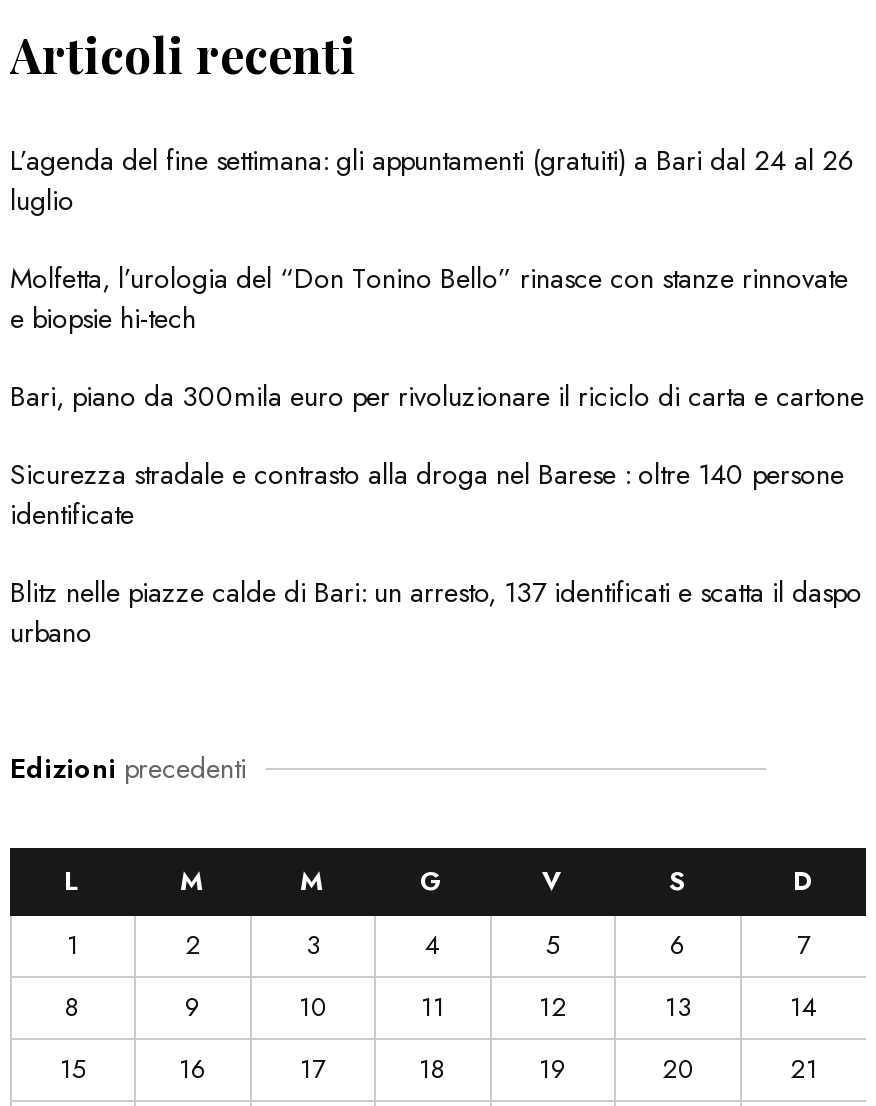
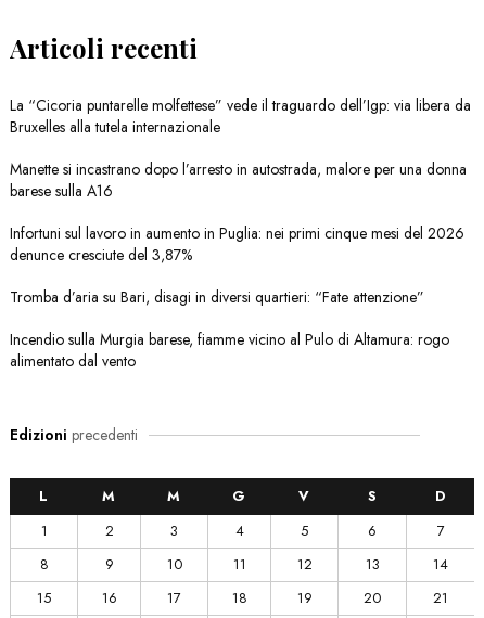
[10,141,856,221] L’agenda del fine settimana: gli appuntamenti (gratuiti) a Bari dal 24 al 26 | luglio -> [10,95,471,138] La “Cicoria puntarelle molfettese” vede il traguardo dell’Igp: via libera da | Bruxelles alla tutela internazionale
[10,259,848,339] Molfetta, l’urologia del “Don Tonino Bello” rinasce con stanze rinnovate | e biopsie hi-tech -> [10,159,467,202] Manette si incastrano dopo l’arresto in autostrada, malore per una donna | barese sulla A16
[10,377,864,417] Bari, piano da 300mila euro per rivoluzionare il riciclo di carta e cartone -> [10,223,464,266] Infortuni sul lavoro in aumento in Puglia: nei primi cinque mesi del 2026 | denunce cresciute del 3,87%
[10,455,844,535] Sicurezza stradale e contrasto alla droga nel Barese : oltre 140 persone | identificate -> [10,287,424,308] Tromba d’aria su Bari, disagi in diversi quartieri: “Fate attenzione”
[10,573,862,653] Blitz nelle piazze calde di Bari: un arresto, 137 identificati e scatta il daspo | urbano -> [10,329,449,372] Incendio sulla Murgia barese, fiamme vicino al Pulo di Altamura: rogo | alimentato dal vento

